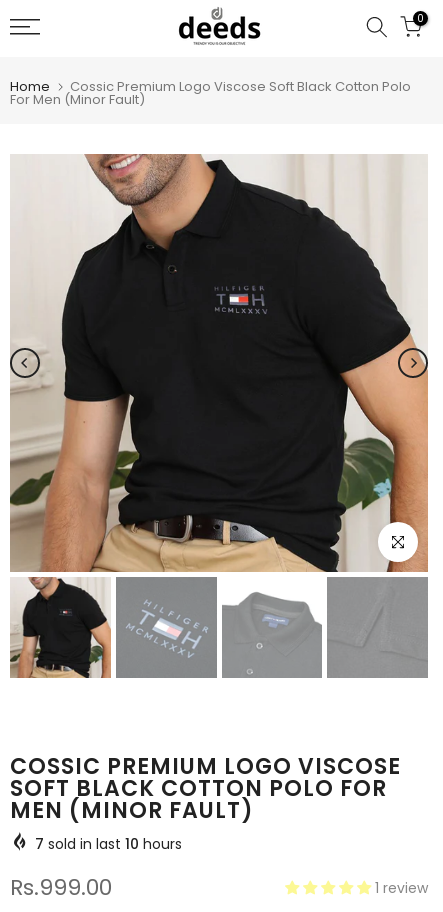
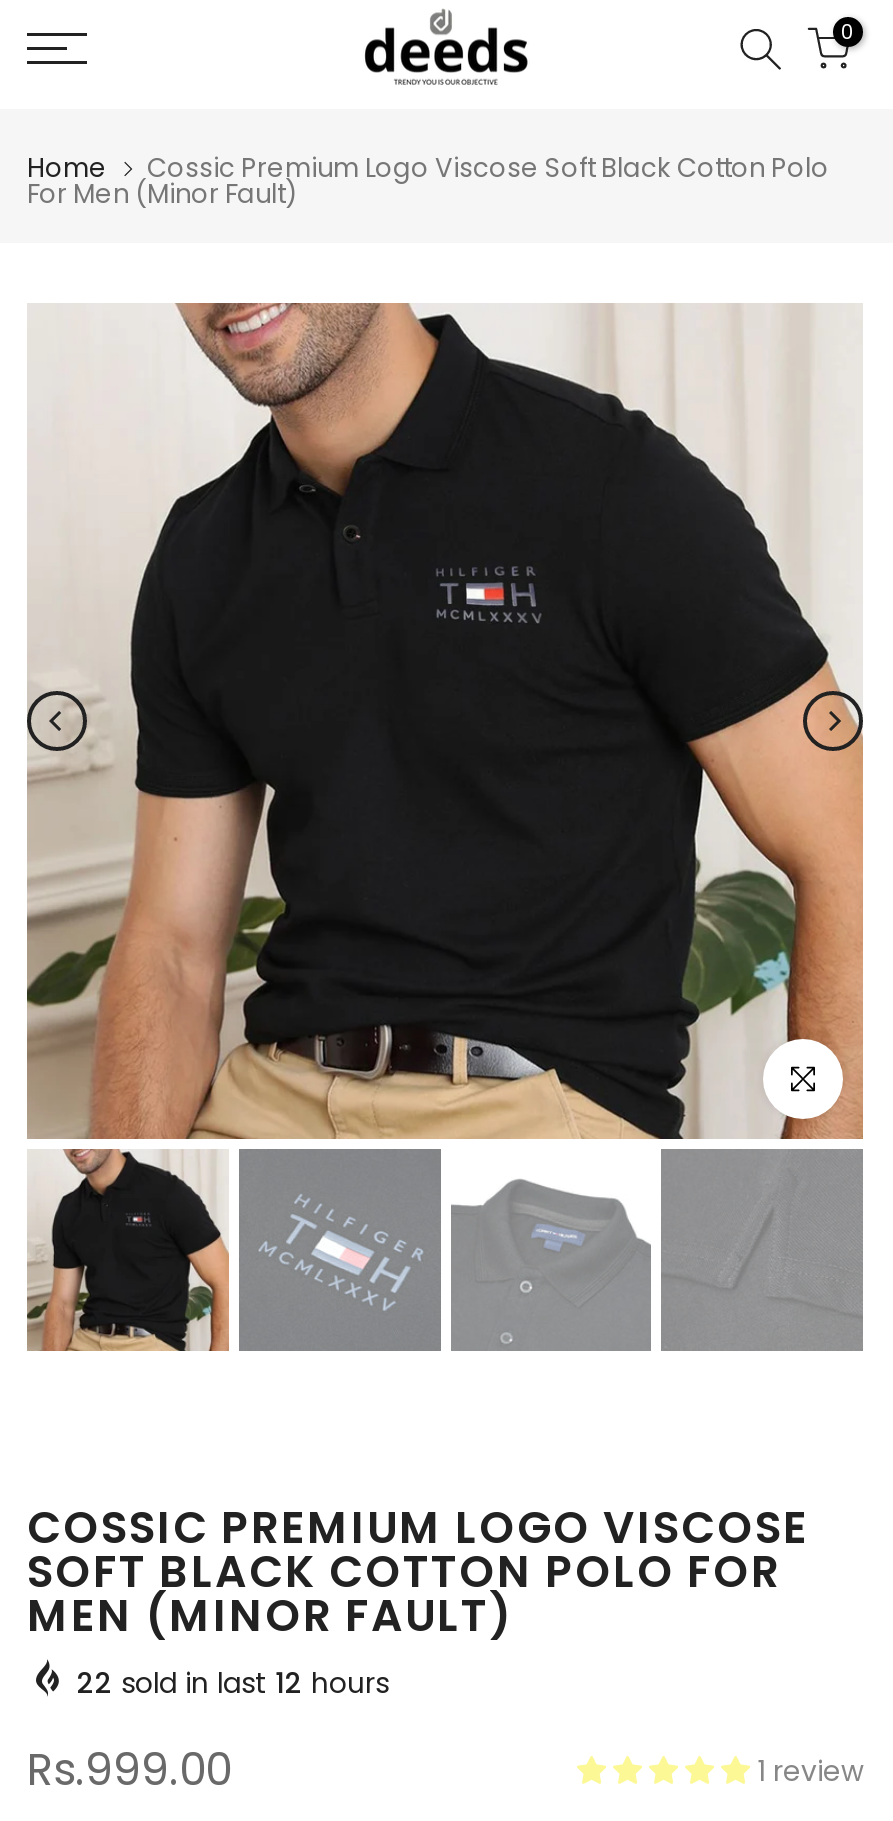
[35,834,182,854] 7 sold in last 10 hours -> [77,1664,389,1704] 22 sold in last 12 hours

